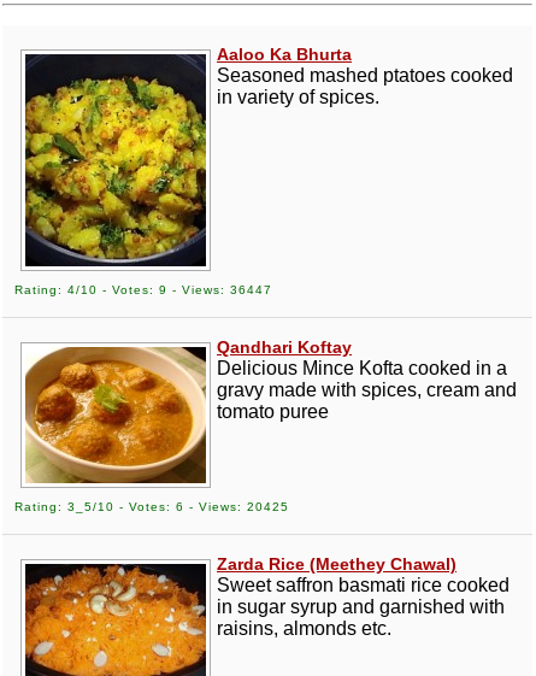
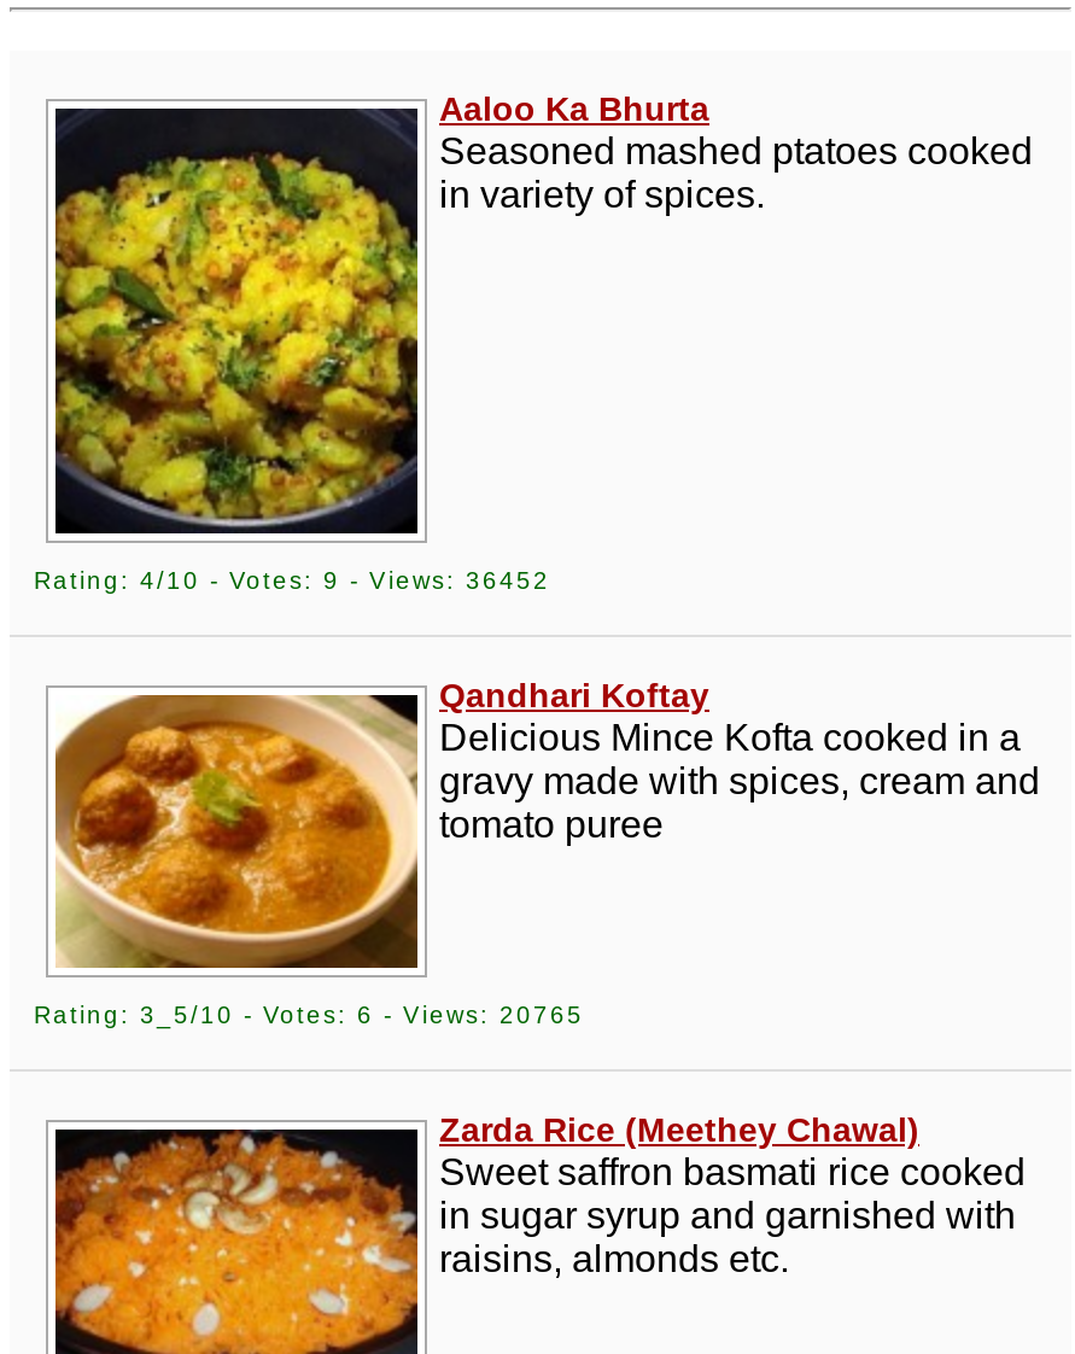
[14,283,272,296] Rating: 4/10 - Votes: 9 - Views: 36447 -> [34,567,550,594] Rating: 4/10 - Votes: 9 - Views: 36452
[14,500,289,513] Rating: 3_5/10 - Votes: 6 - Views: 20425 -> [34,1002,584,1028] Rating: 3_5/10 - Votes: 6 - Views: 20765

